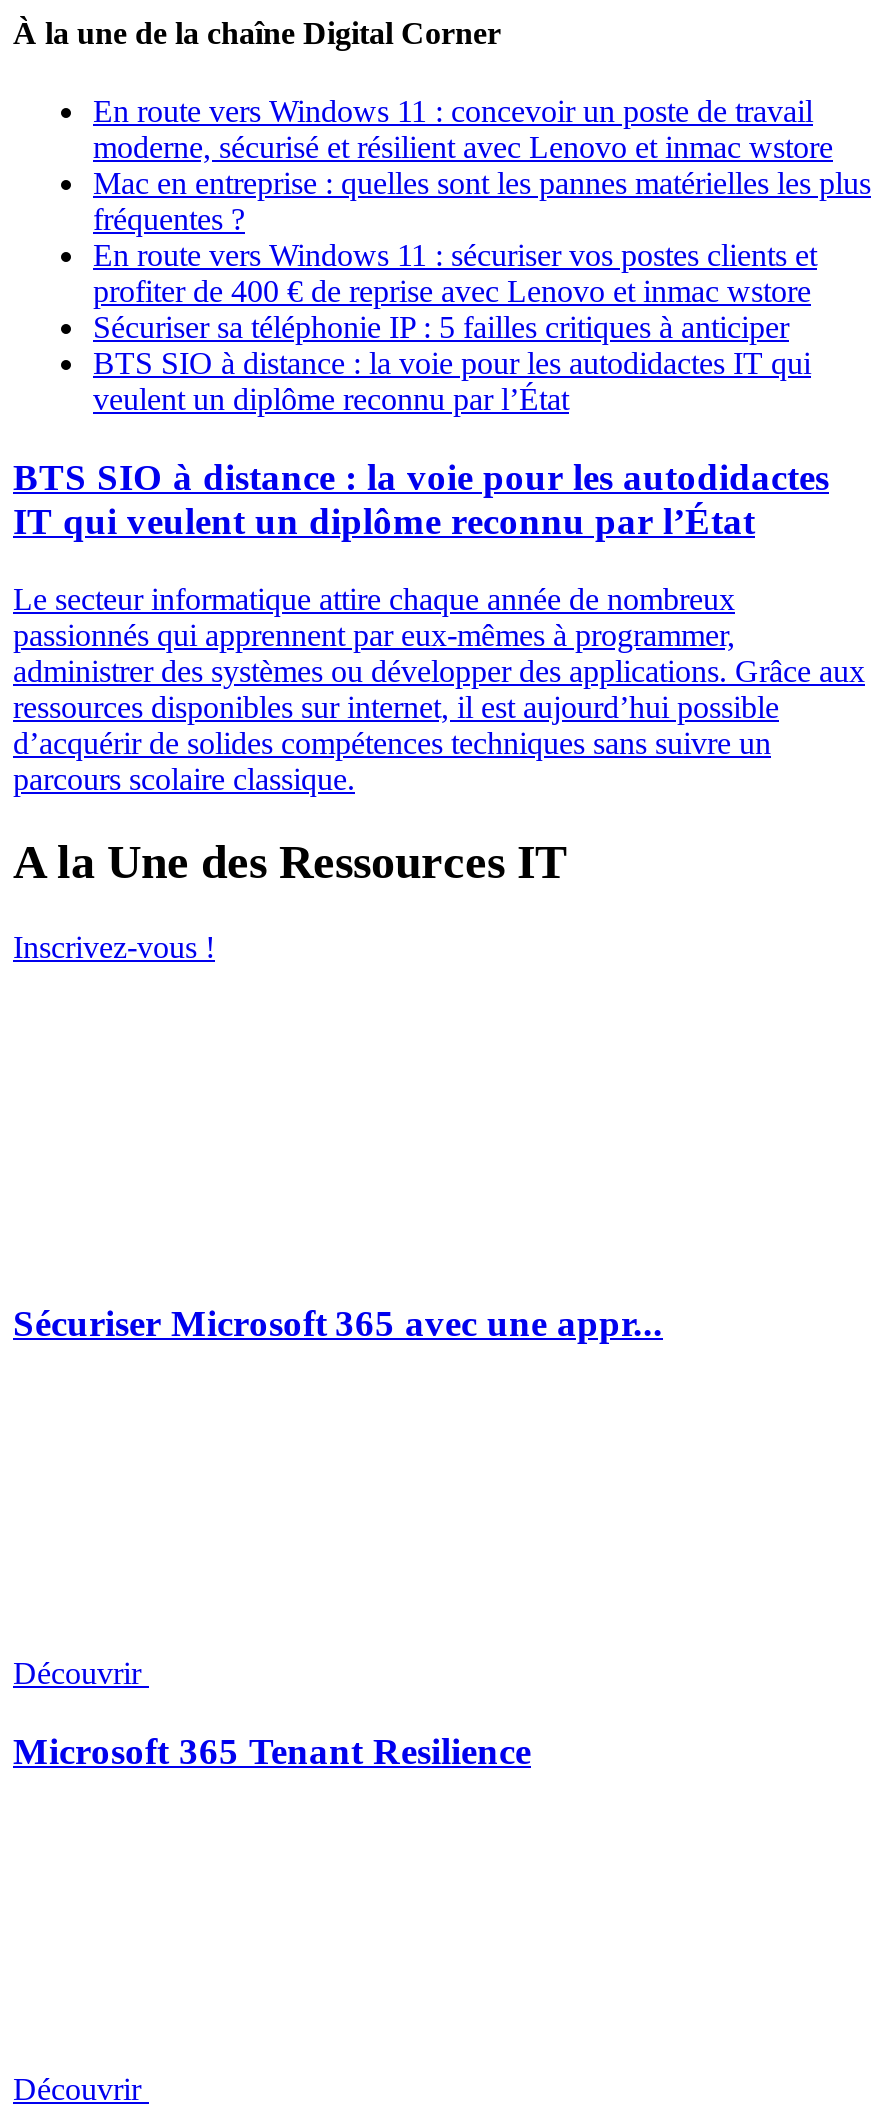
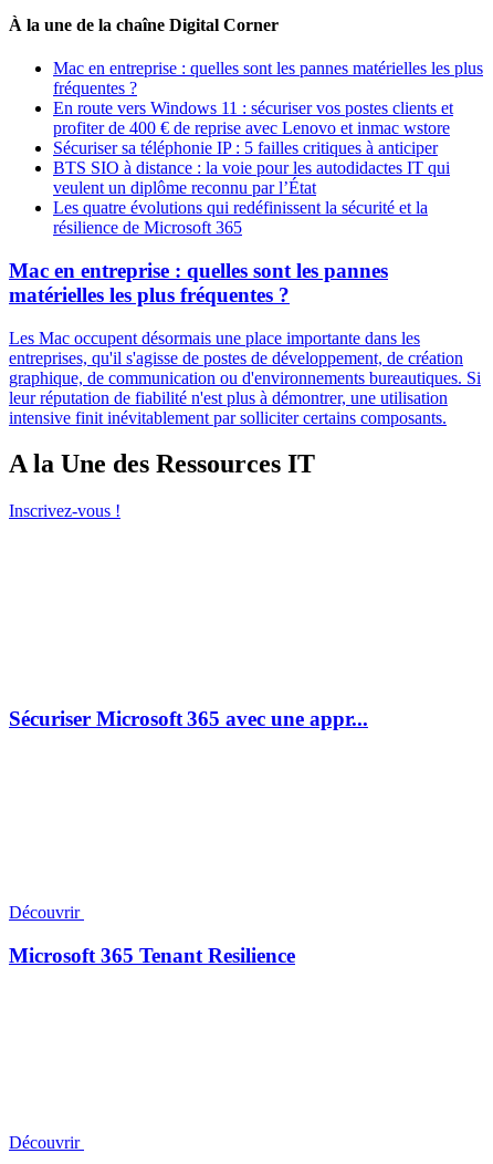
[93,94,833,164] En route vers Windows 11 : concevoir un poste de travail | moderne, sécurisé et résilient avec Lenovo et inmac wstore -> none
moved [93,166,871,416] -> [53,59,483,197]: Mac en entreprise : quelles sont les pannes matérielles les plus | fréquentes ? | En route vers Windows 11 : sécuriser vos postes clients et | profiter de 400 € de reprise avec Lenovo et inmac wstore | Sécuriser sa téléphonie IP : 5 failles critiques à anticiper | BTS SIO à distance : la voie pour les autodidactes IT qui | veulent un diplôme reconnu par l’État
[13,456,865,795] BTS SIO à distance : la voie pour les autodidactes | IT qui veulent un diplôme reconnu par l’État | Le secteur informatique attire chaque année de nombreux | passionnés qui apprennent par eux-mêmes à programmer, | administrer des systèmes ou développer des applications. Grâce aux | ressources disponibles sur internet, il est aujourd’hui possible | d’acquérir de solides compétences techniques sans suivre un | parcours scolaire classique. -> [9,198,481,427] Les quatre évolutions qui redéfinissent la sécurité et la | résilience de Microsoft 365 | Mac en entreprise : quelles sont les pannes | matérielles les plus fréquentes ? | Les Mac occupent désormais une place importante dans les | entreprises, qu'il s'agisse de postes de développement, de création | graphique, de communication ou d'environnements bureautiques. Si | leur réputation de fiabilité n'est plus à démontrer, une utilisation | intensive finit inévitablement par solliciter certains composants.

